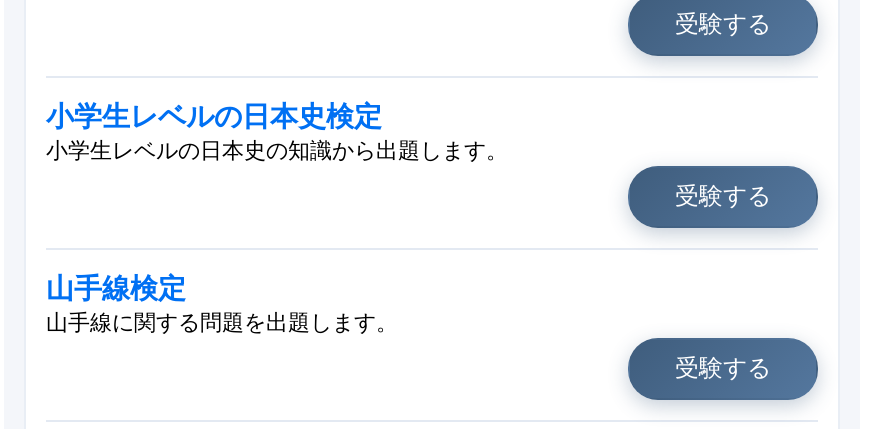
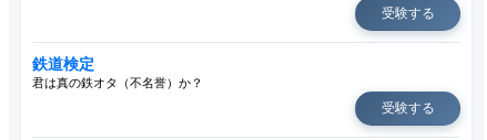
[46,98,771,336] 小学生レベルの日本史検定 | 小学生レベルの日本史の知識から出題します。 | 受験する | 山手線検定 | 山手線に関する問題を出題します。 -> [32,54,203,90] 鉄道検定 | 君は真の鉄オタ（不名誉）か？

